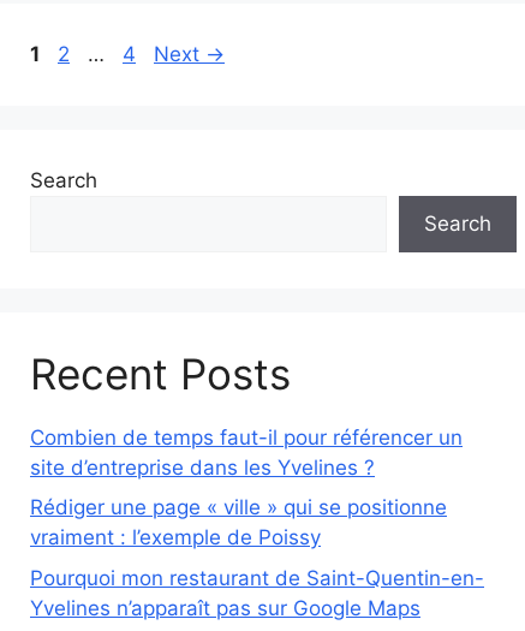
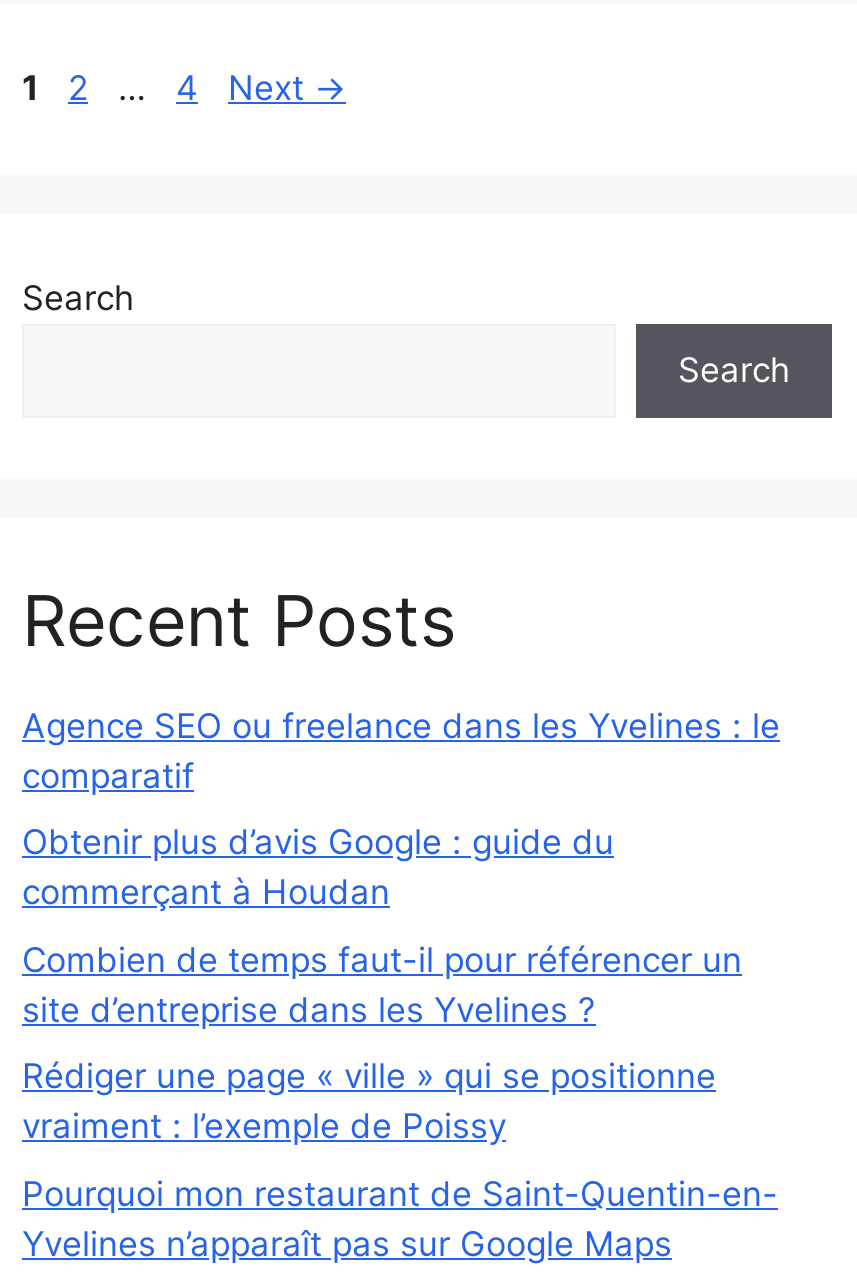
none -> [22,705,780,912] Agence SEO ou freelance dans les Yvelines : le | comparatif | Obtenir plus d’avis Google : guide du | commerçant à Houdan

